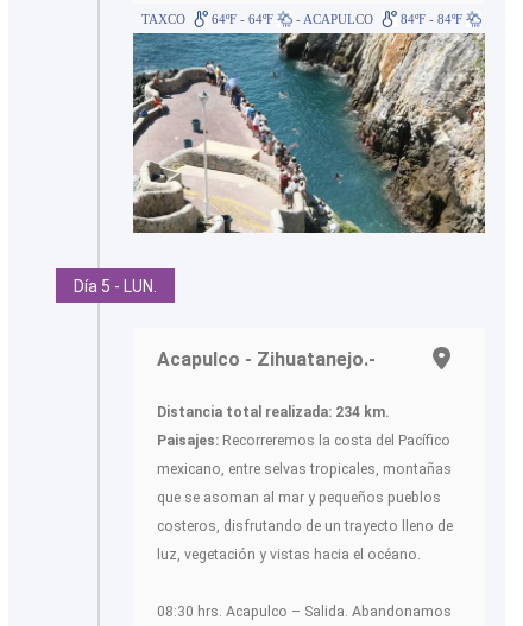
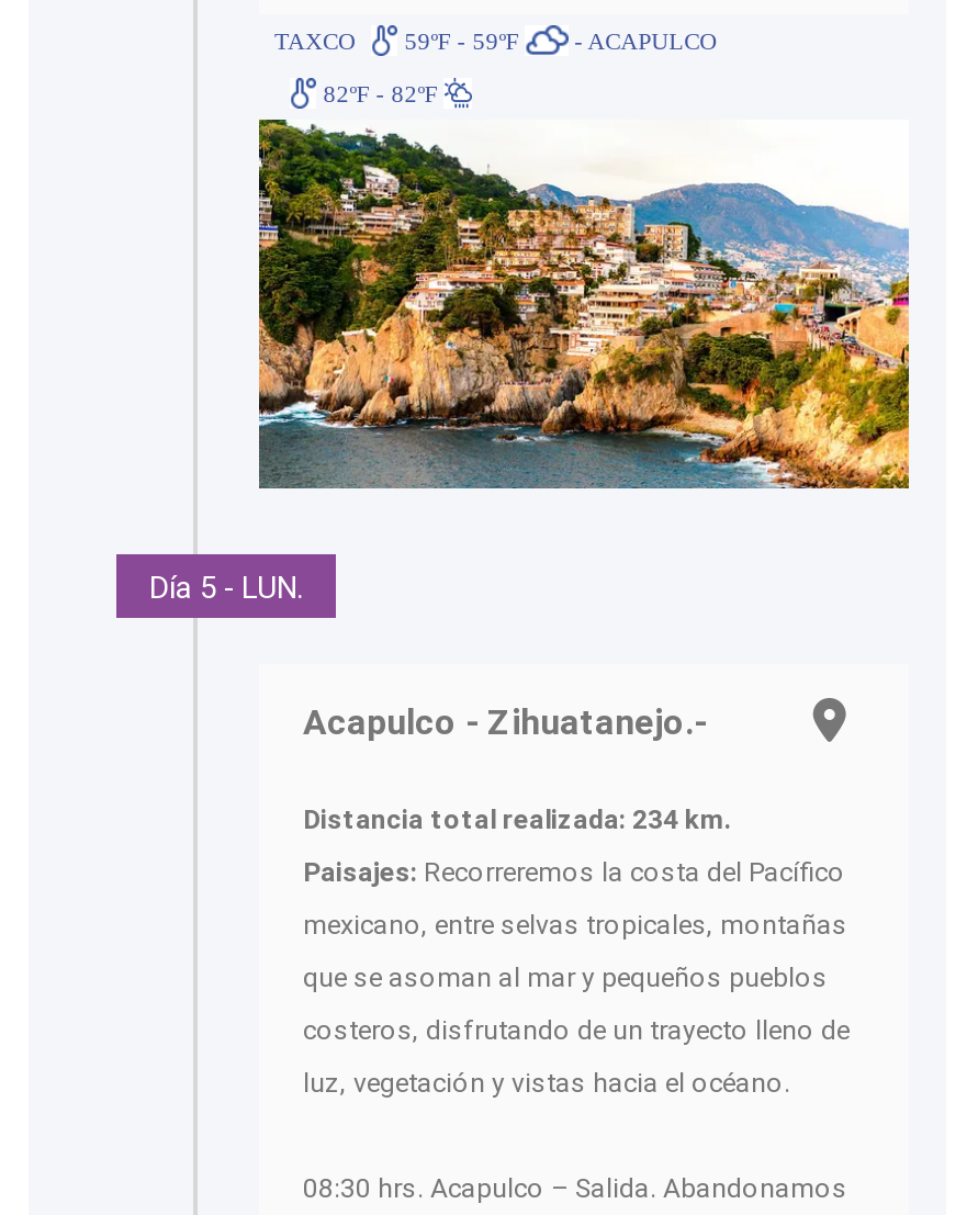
[208,11,277,26] 64ºF - 64ºF -> [398,27,525,53] 59ºF - 59ºF
[397,11,465,26] 84ºF - 84ºF -> [317,79,444,106] 82ºF - 82ºF
[132,32,486,234] [image] -> [257,117,911,491] [image]

